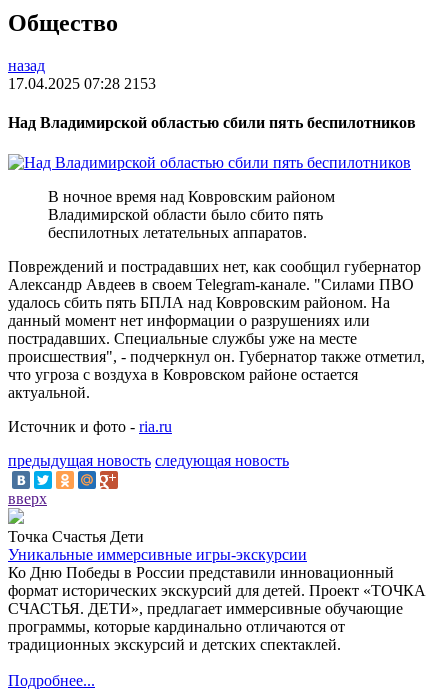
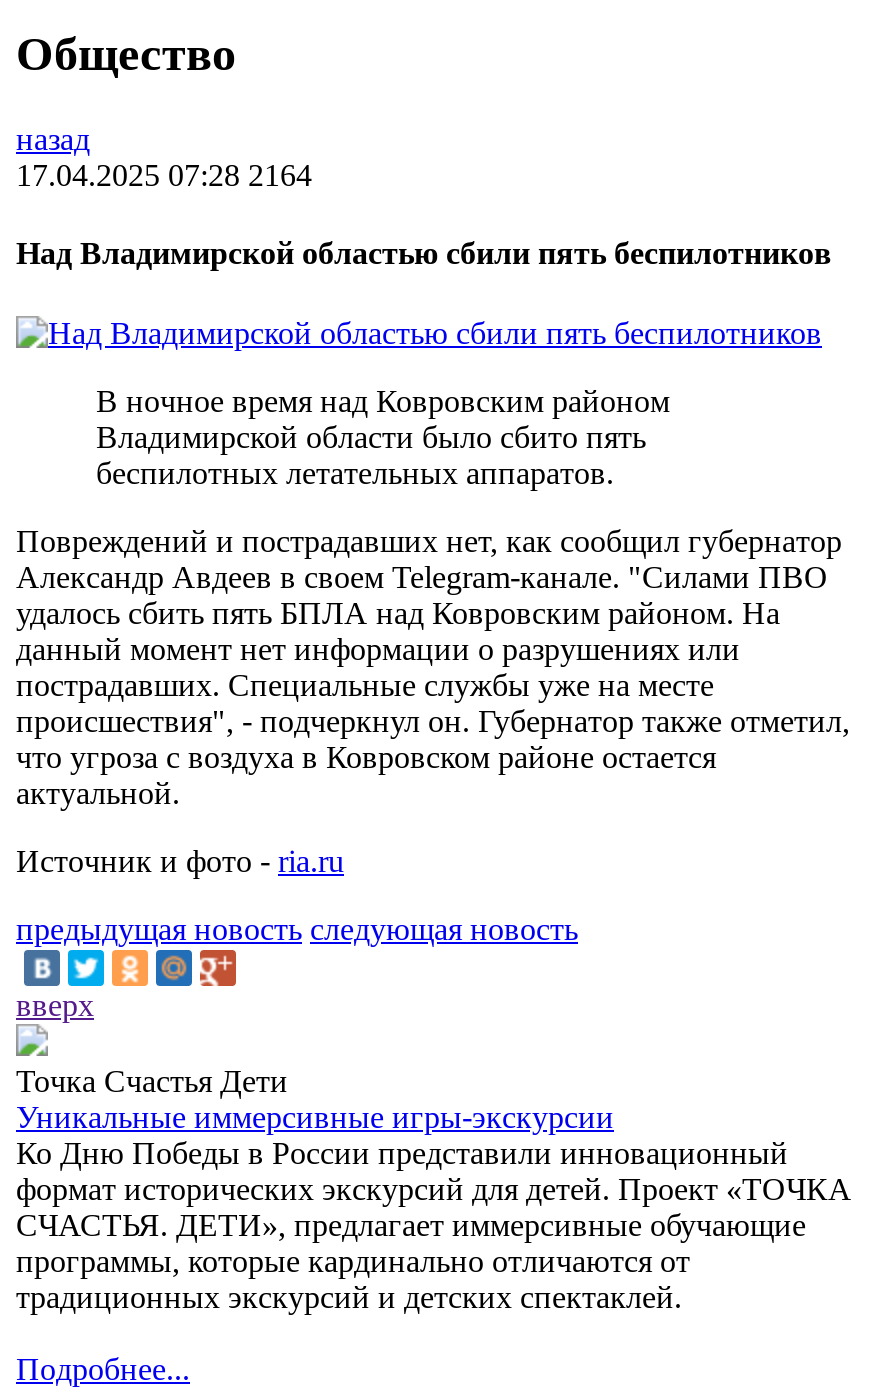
[8,75,156,92] 17.04.2025 07:28 2153 -> [16,158,312,192] 17.04.2025 07:28 2164

